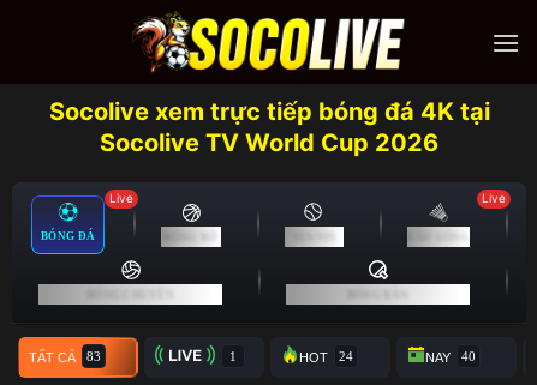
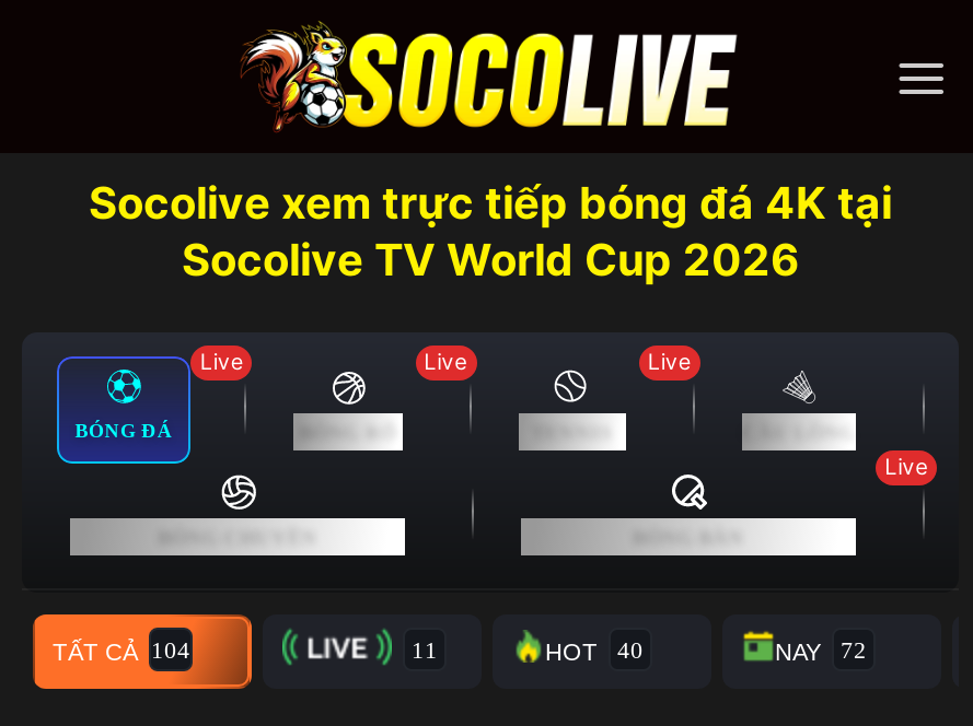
[482,191,506,205] Live -> none
none -> [424,348,468,374] Live
none -> [648,348,691,374] Live
none -> [885,453,929,479] Live

